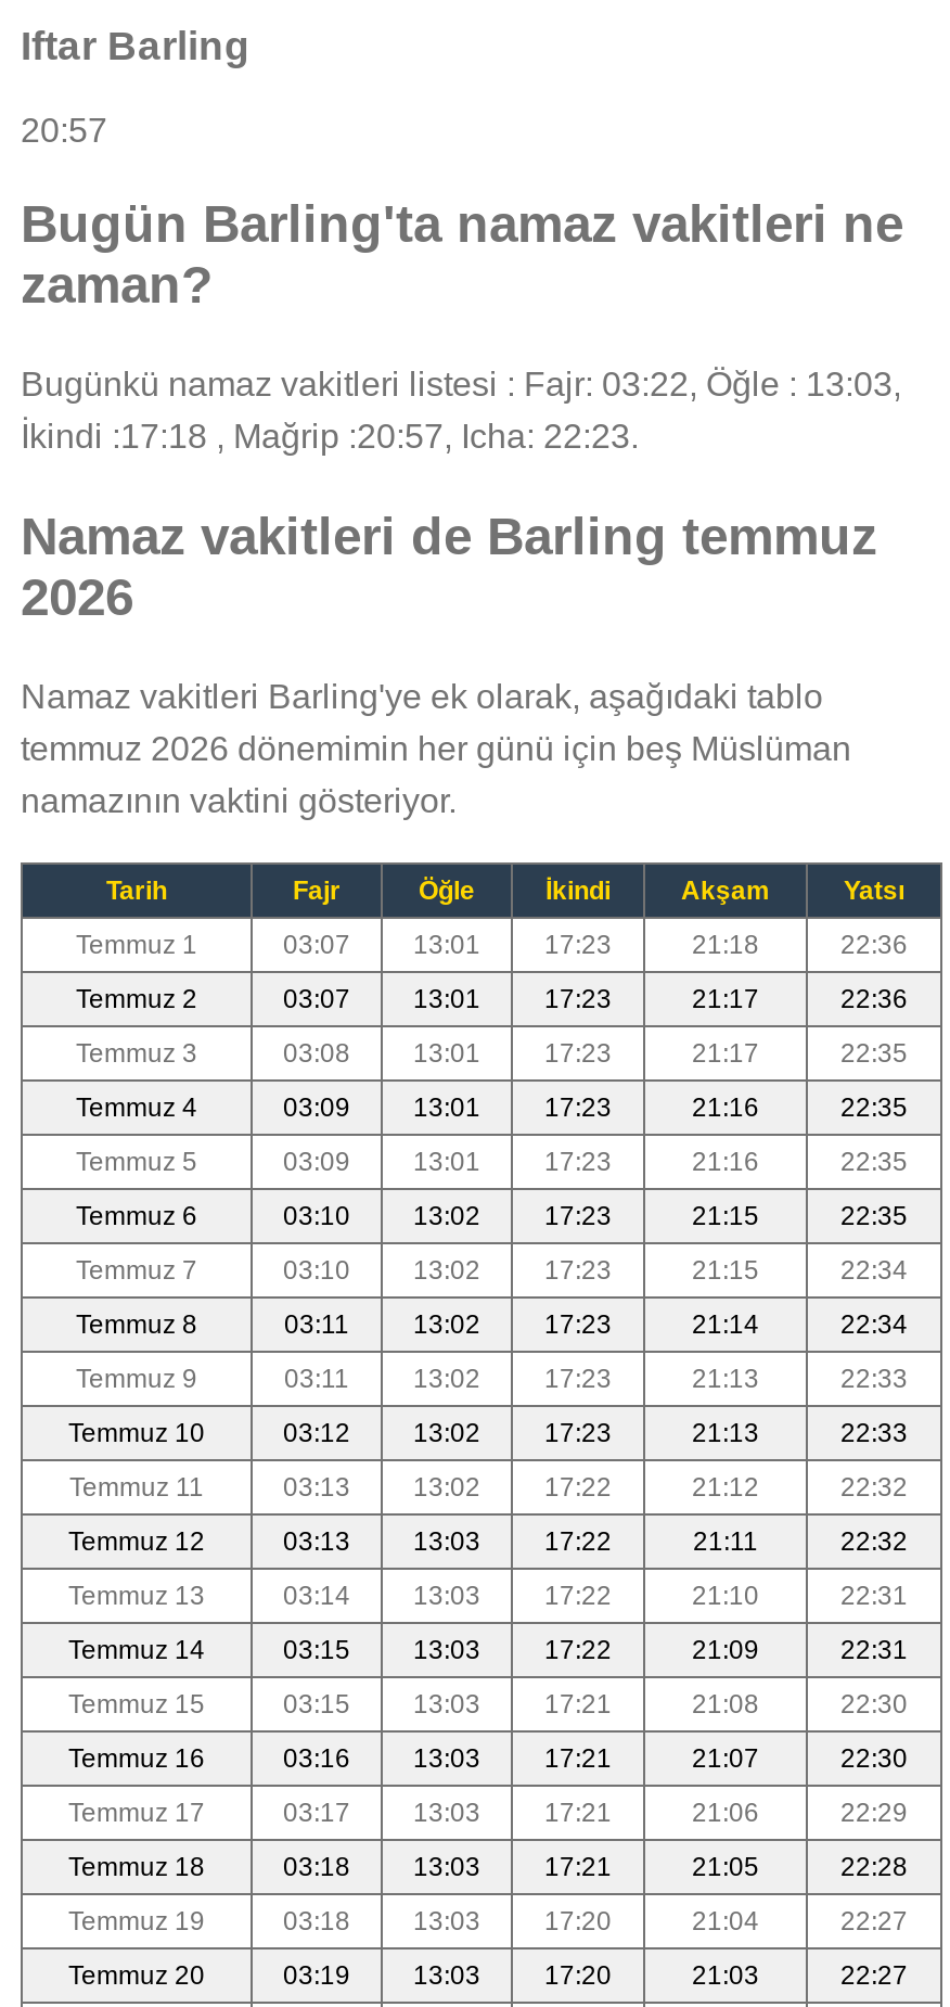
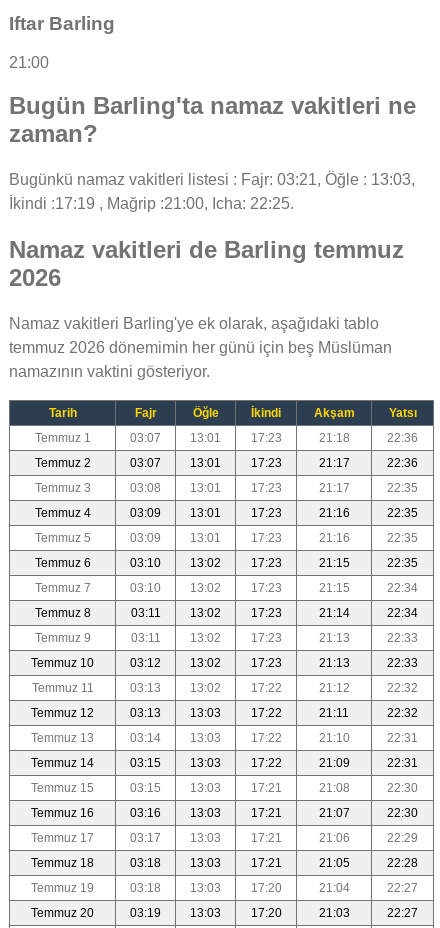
[21,112,107,149] 20:57 -> [9,54,49,71] 21:00
[21,365,901,402] Bugünkü namaz vakitleri listesi : Fajr: 03:22, Öğle : 13:03, -> [9,171,415,188] Bugünkü namaz vakitleri listesi : Fajr: 03:21, Öğle : 13:03,
[21,417,639,454] İkindi :17:18 , Mağrip :20:57, Icha: 22:23. -> [9,195,294,212] İkindi :17:19 , Mağrip :21:00, Icha: 22:25.

